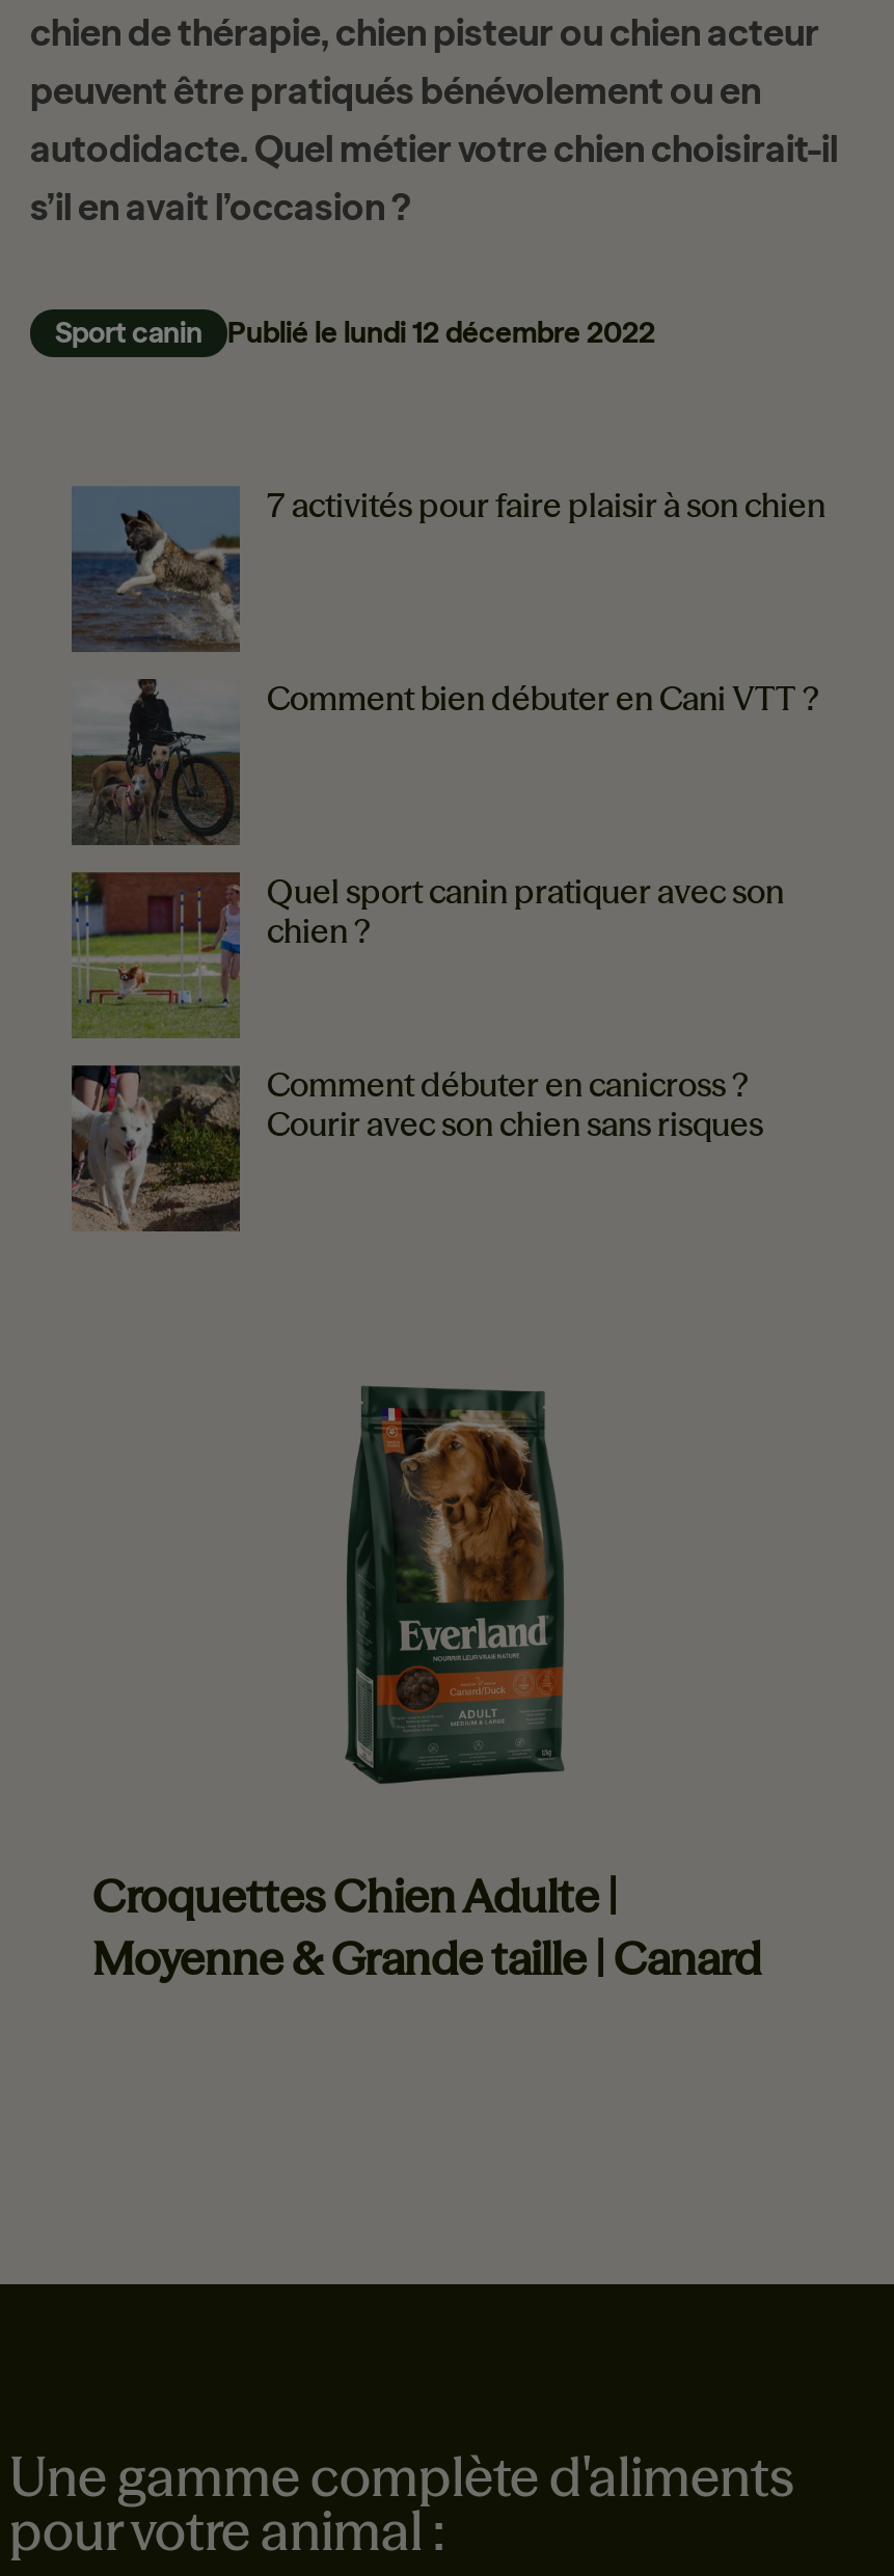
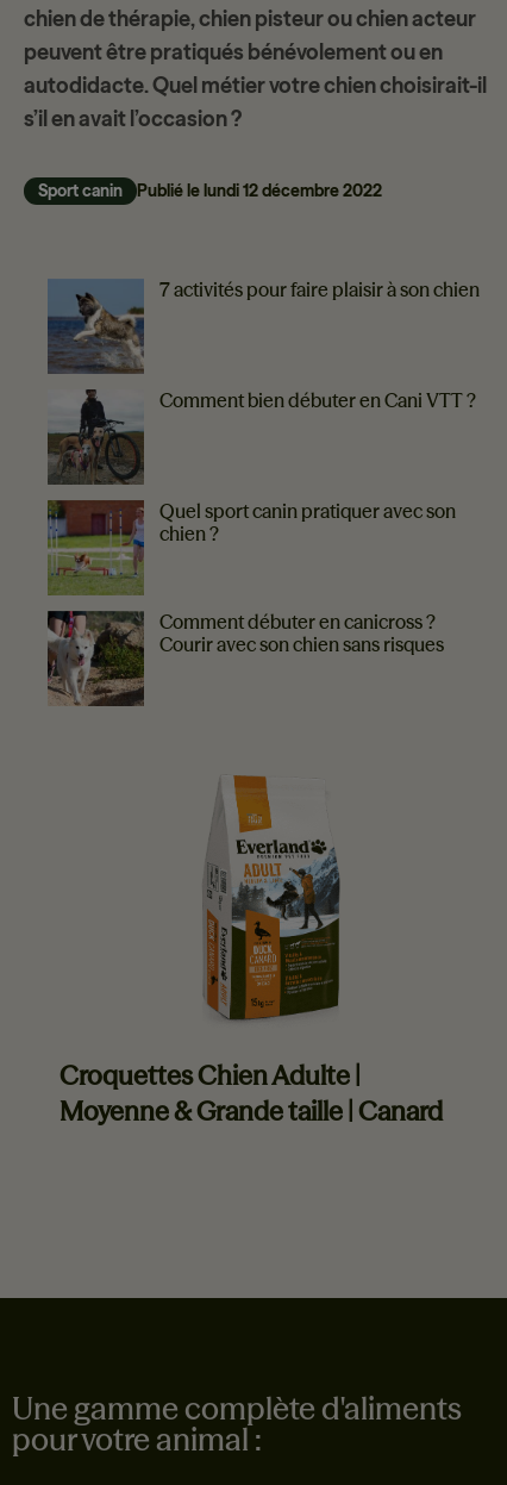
[346,1373,580,1784] [image] -> [205,774,340,1022] [image]

